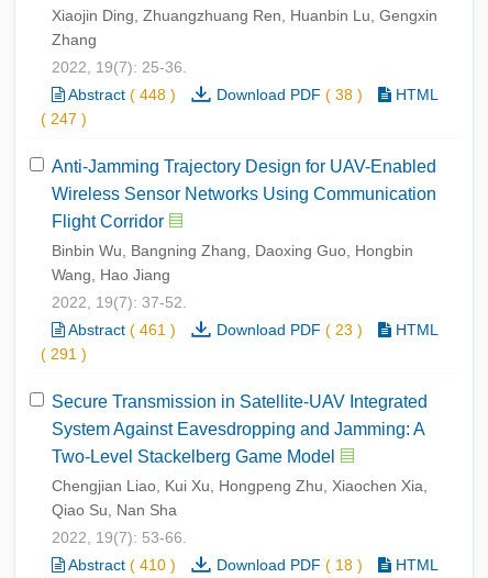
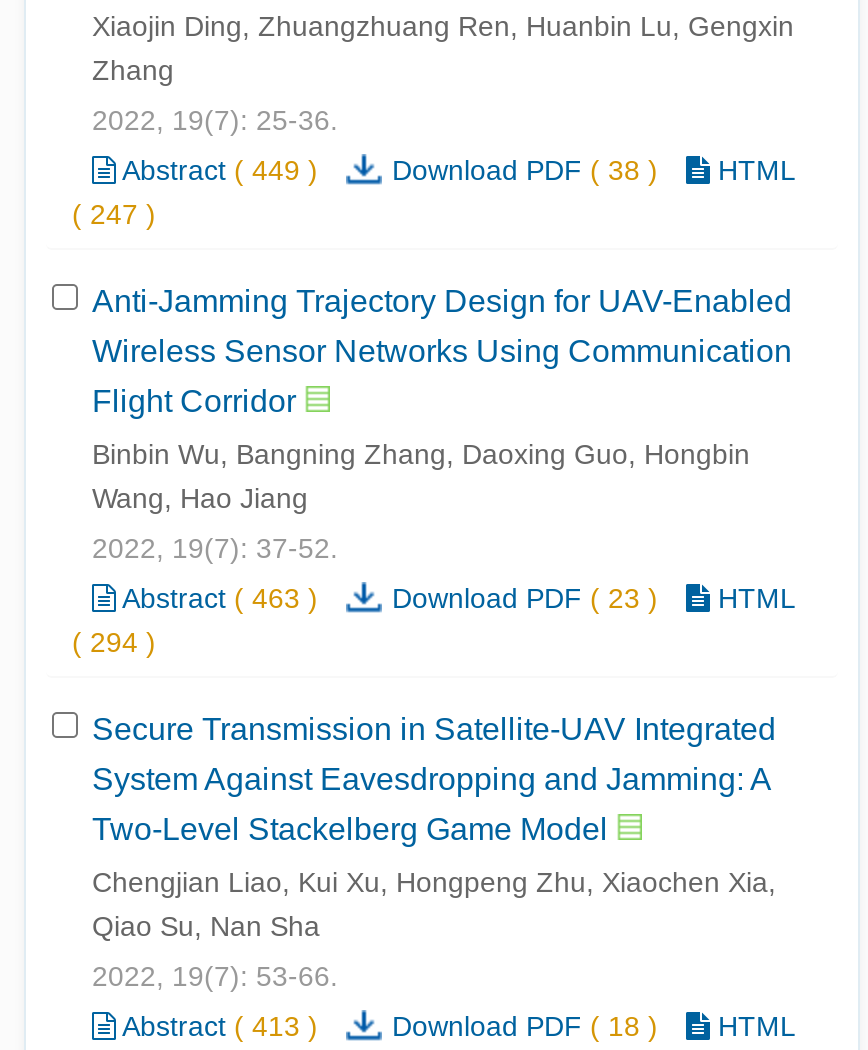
[65,85,180,103] Abstract (448) -> [116,153,326,185] Abstract (449)
[65,320,180,338] Abstract (461) -> [116,581,326,613] Abstract (463)
[41,345,87,362] (291) -> [72,625,156,657] (294)
[65,556,180,573] Abstract (410) -> [116,1009,326,1041] Abstract (413)

